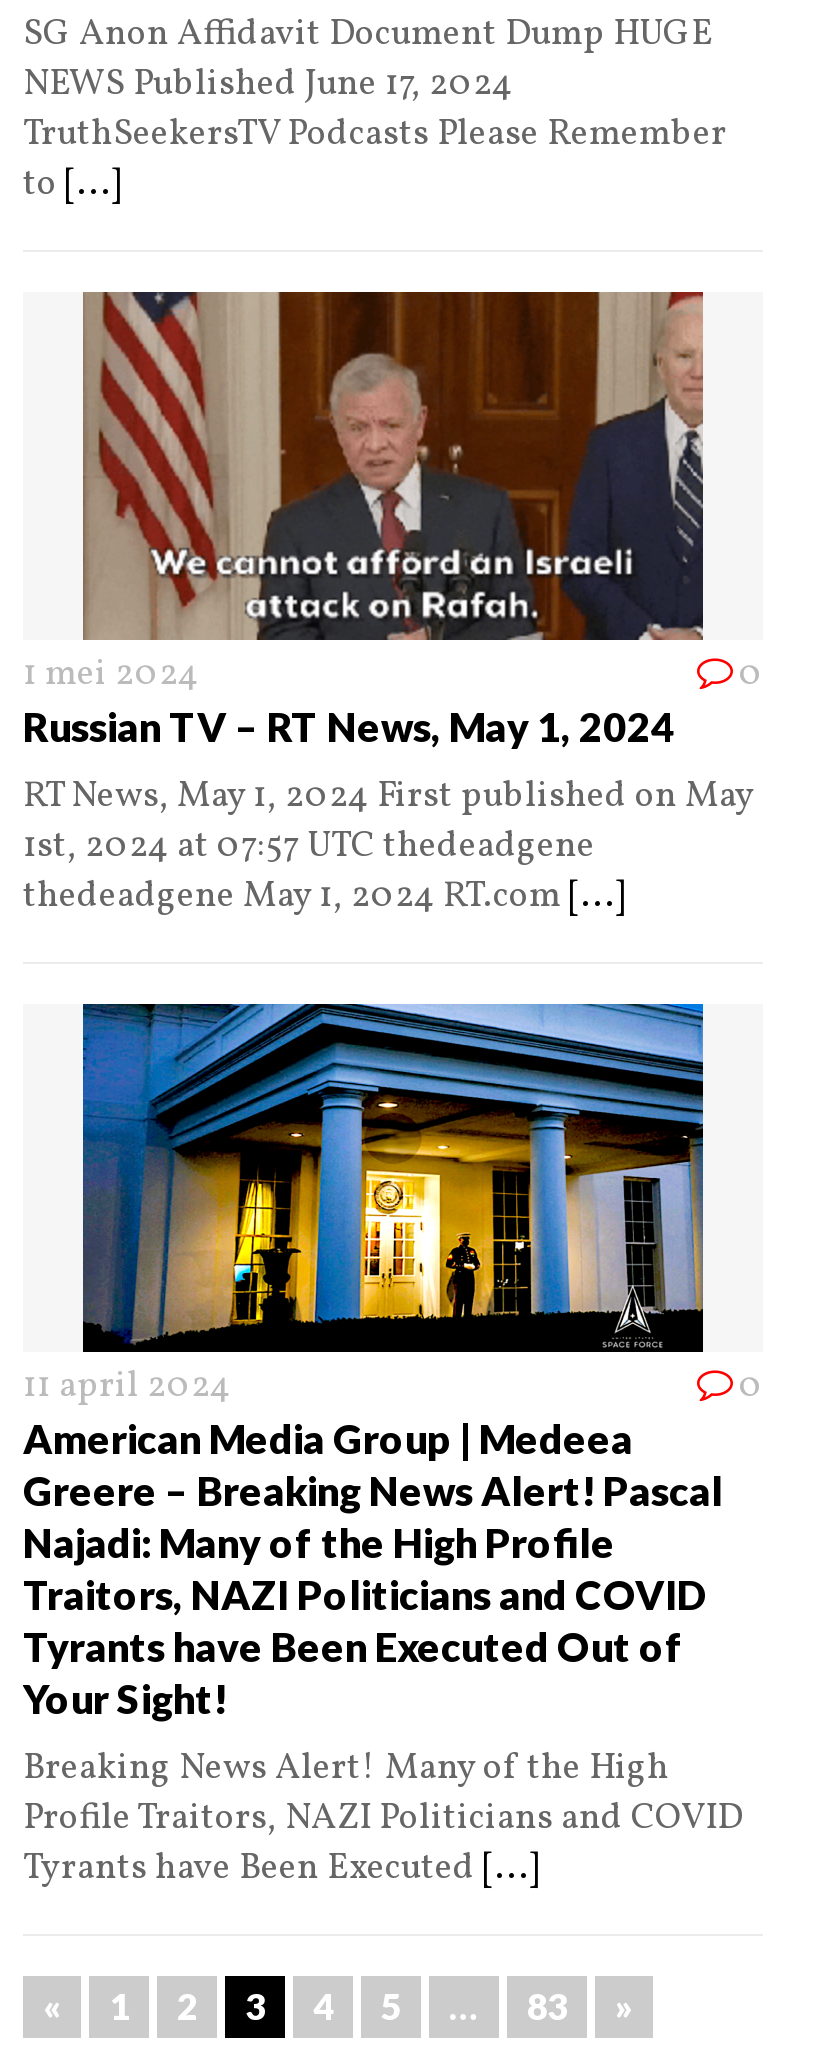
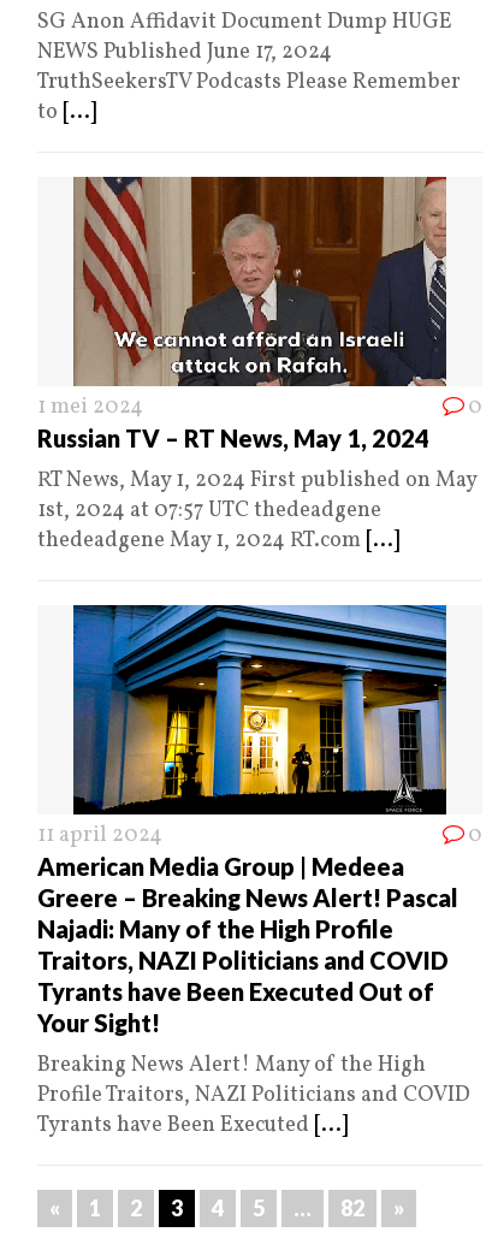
[527,1984,567,2028] 83 -> [340,1194,364,1221] 82

